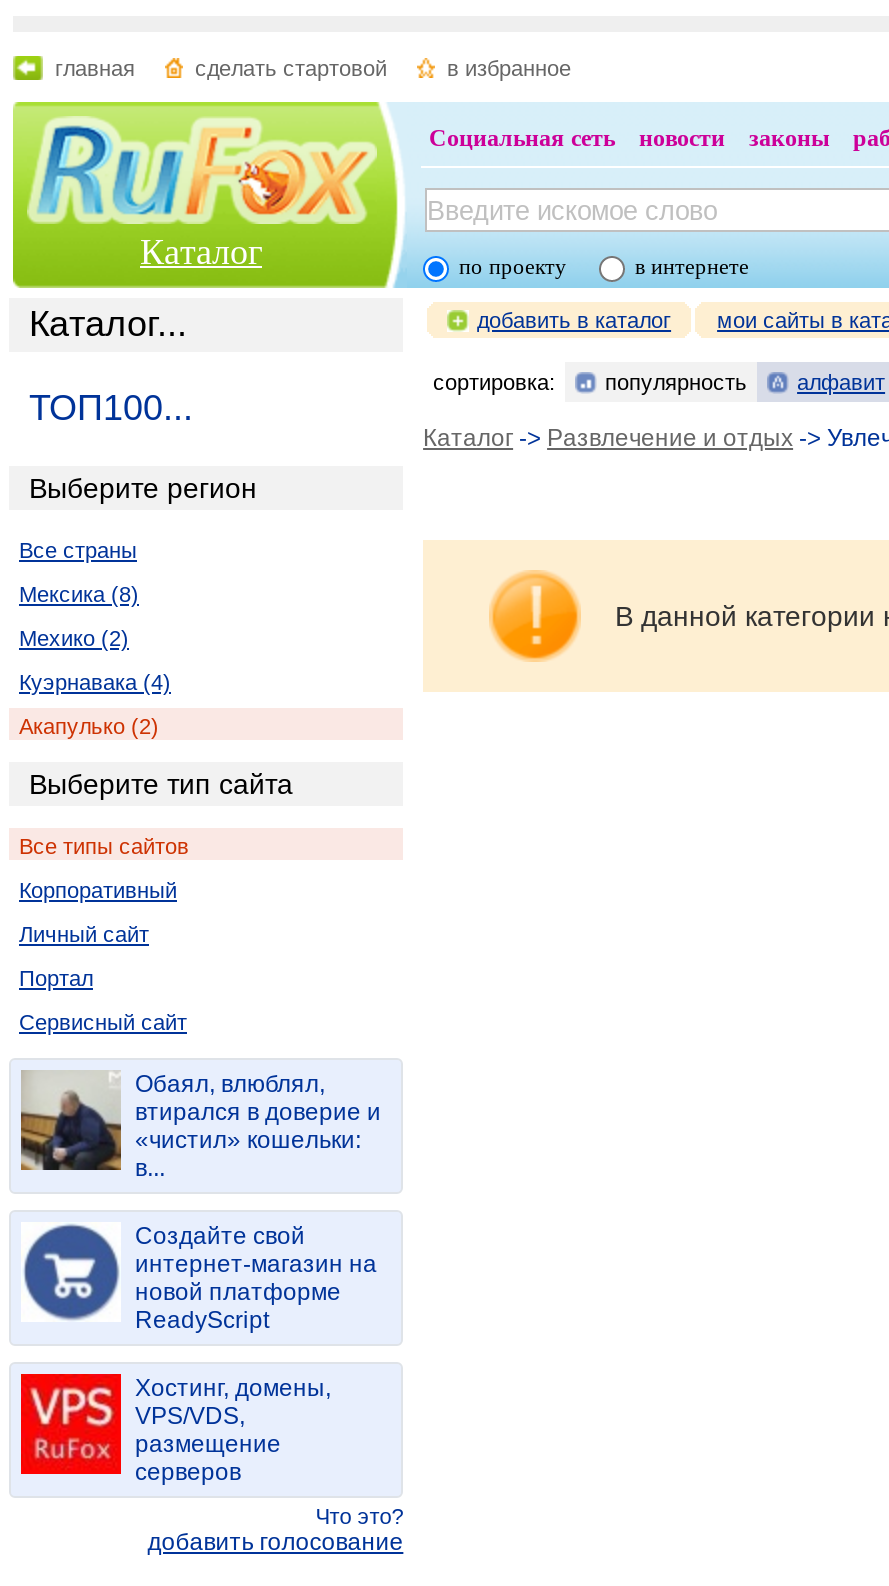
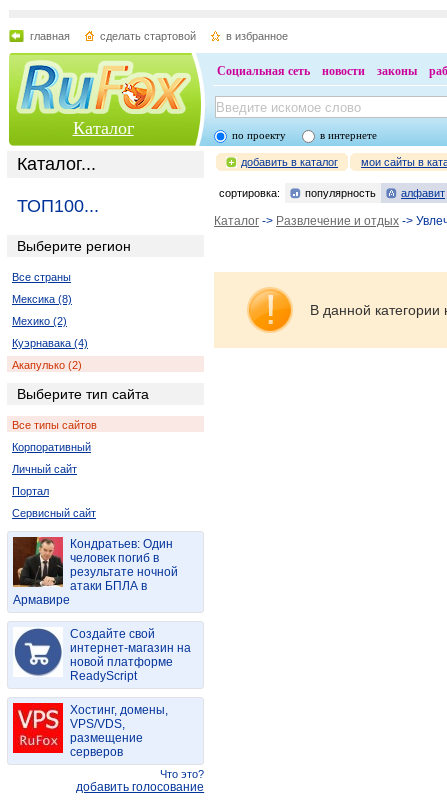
[21,1070,381,1182] [image] | Обаял, влюблял, | втирался в доверие и | «чистил» кошельки: | в... -> [12,536,178,607] [image] | Кондратьев: Один | человек погиб в | результате ночной | атаки БПЛА в | Армавире

